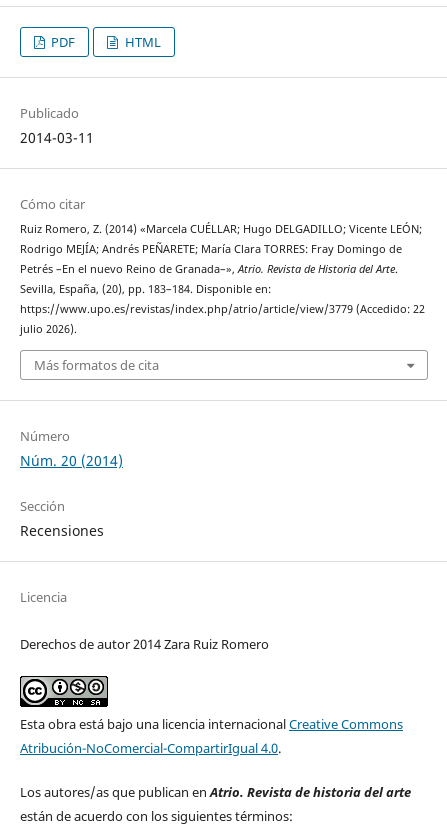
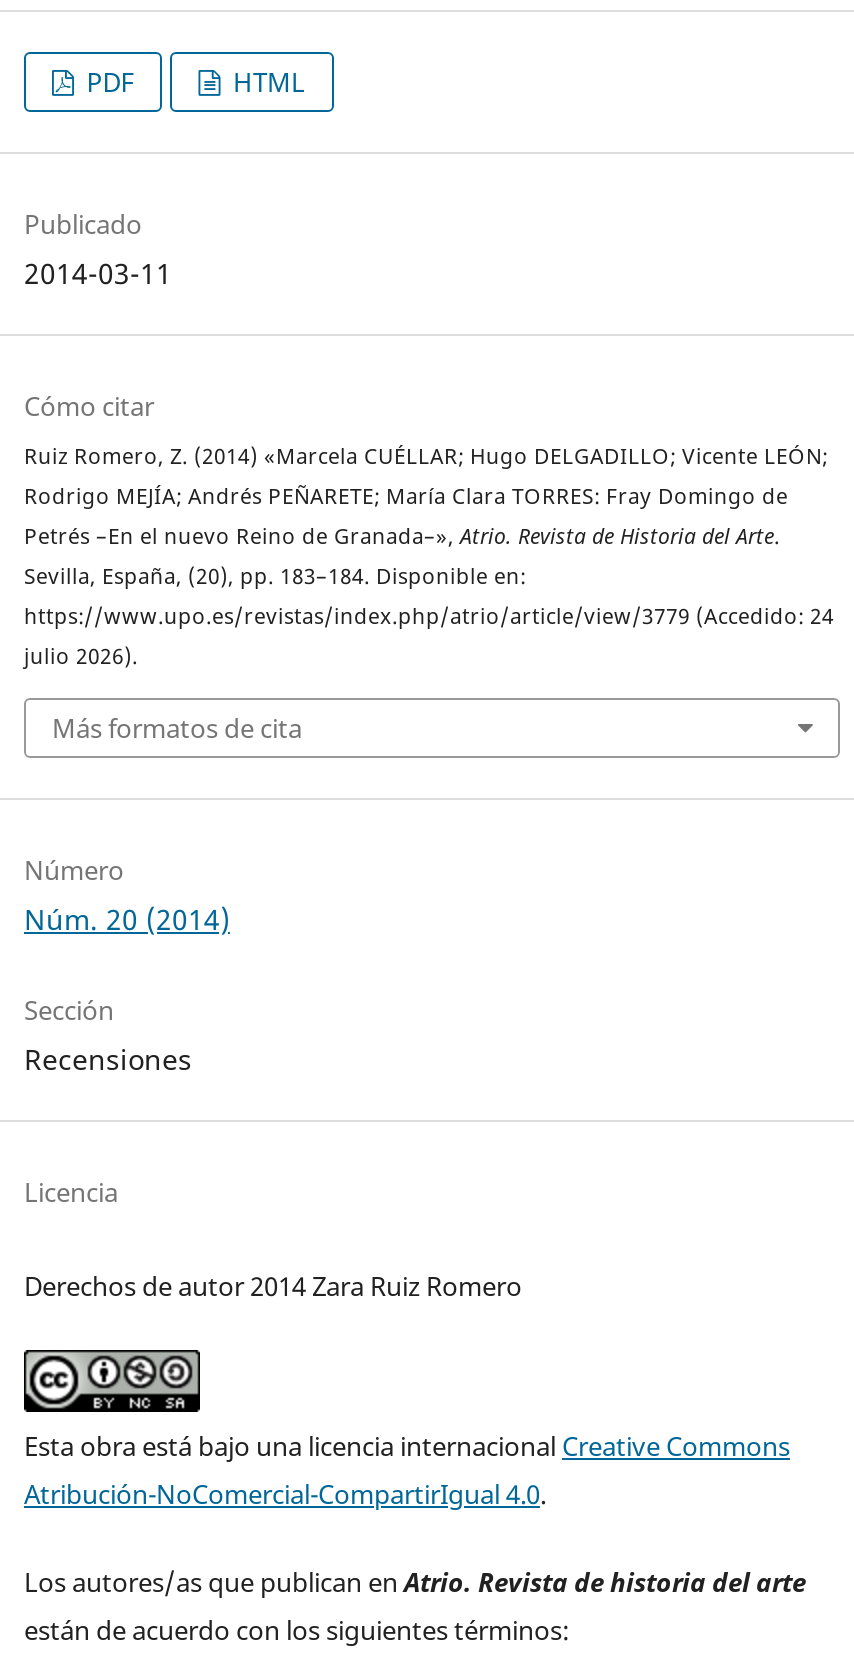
[20,302,425,316] https://www.upo.es/revistas/index.php/atrio/article/view/3779 (Accedido: 22 -> [24,602,834,630] https://www.upo.es/revistas/index.php/atrio/article/view/3779 (Accedido: 24

